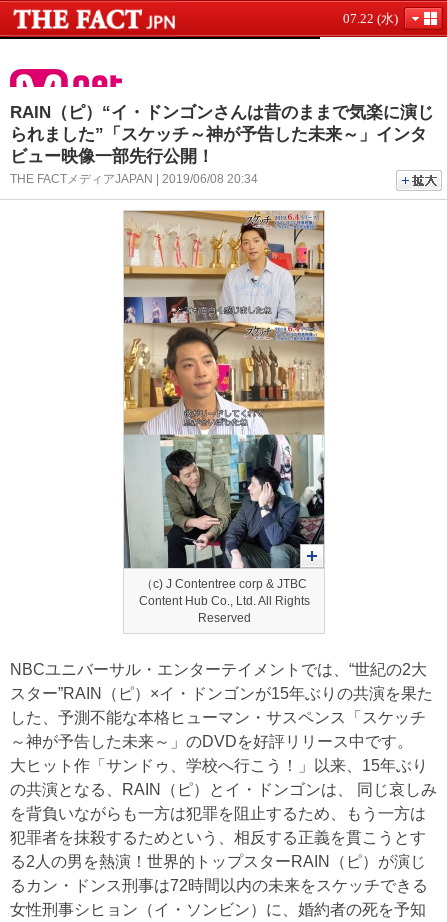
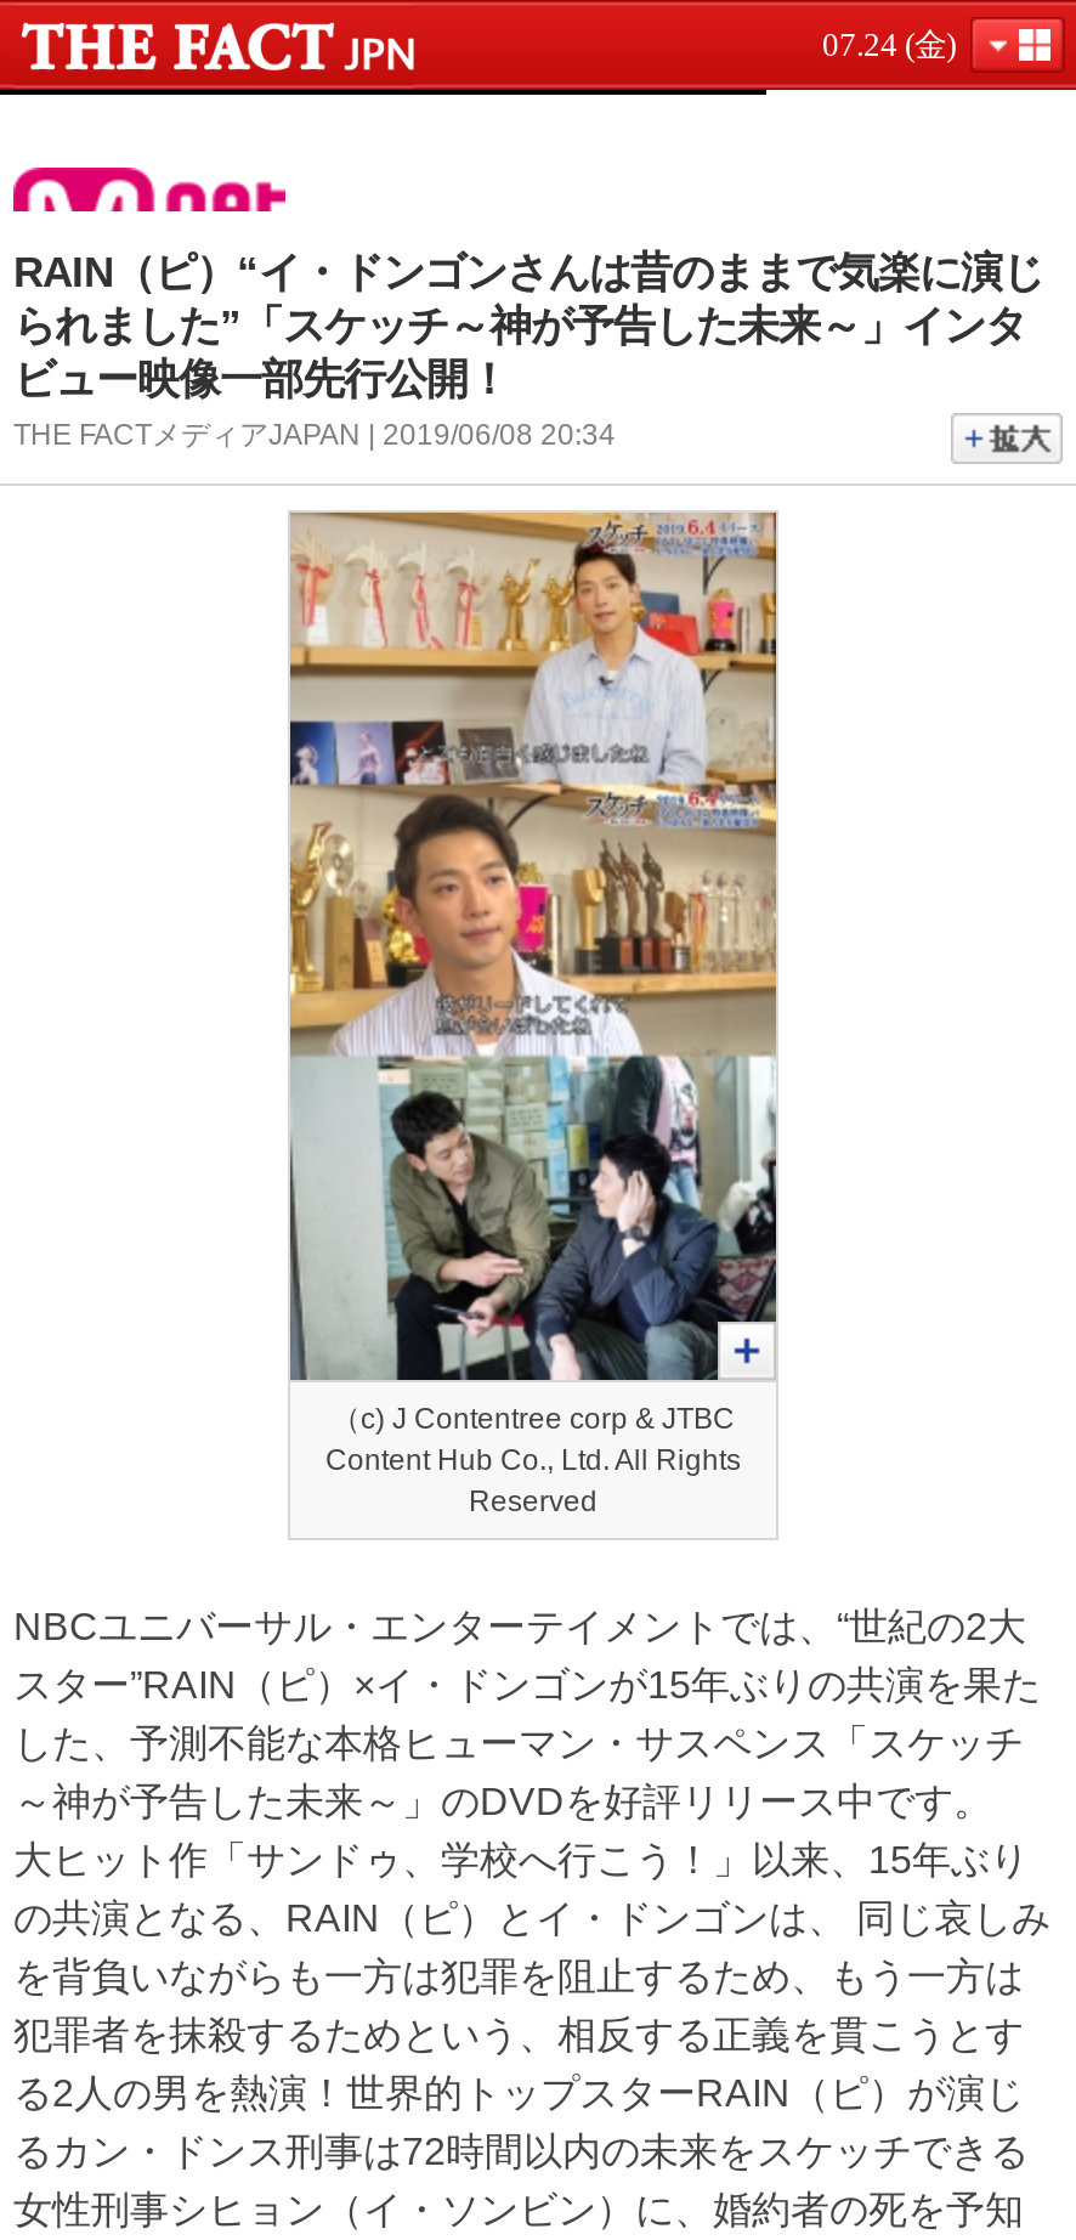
[343,11,398,26] 07.22 (水) -> [822,27,956,63] 07.24 (金)

